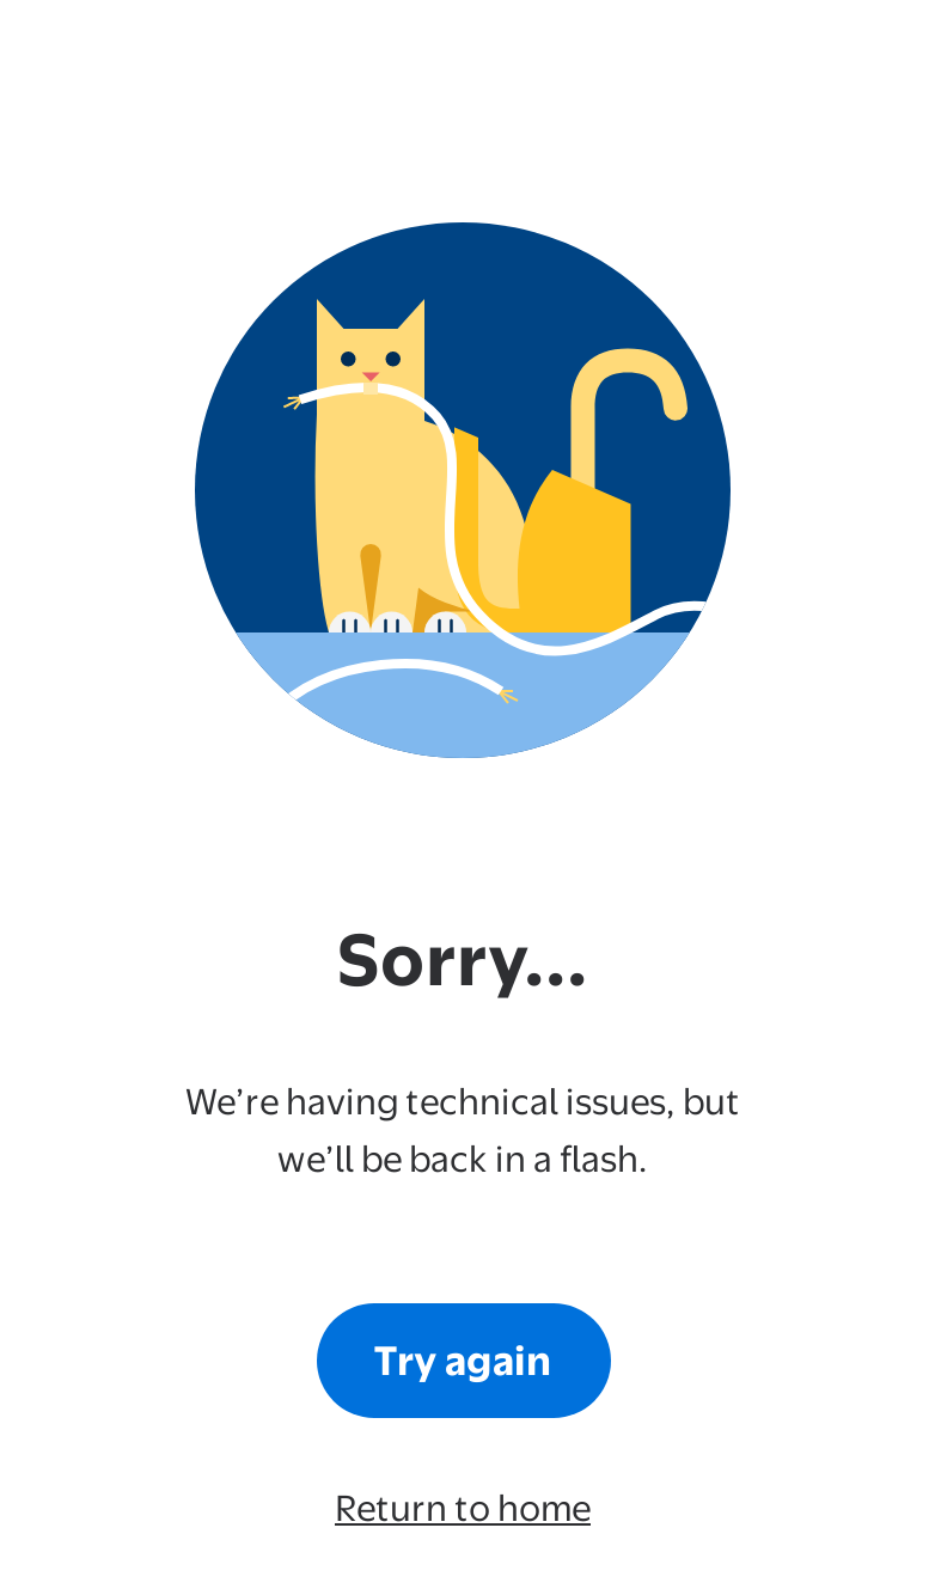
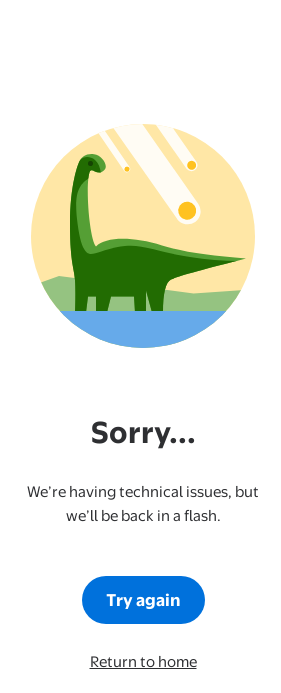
[192,220,733,705] [image] -> [31,124,255,325] [image]

